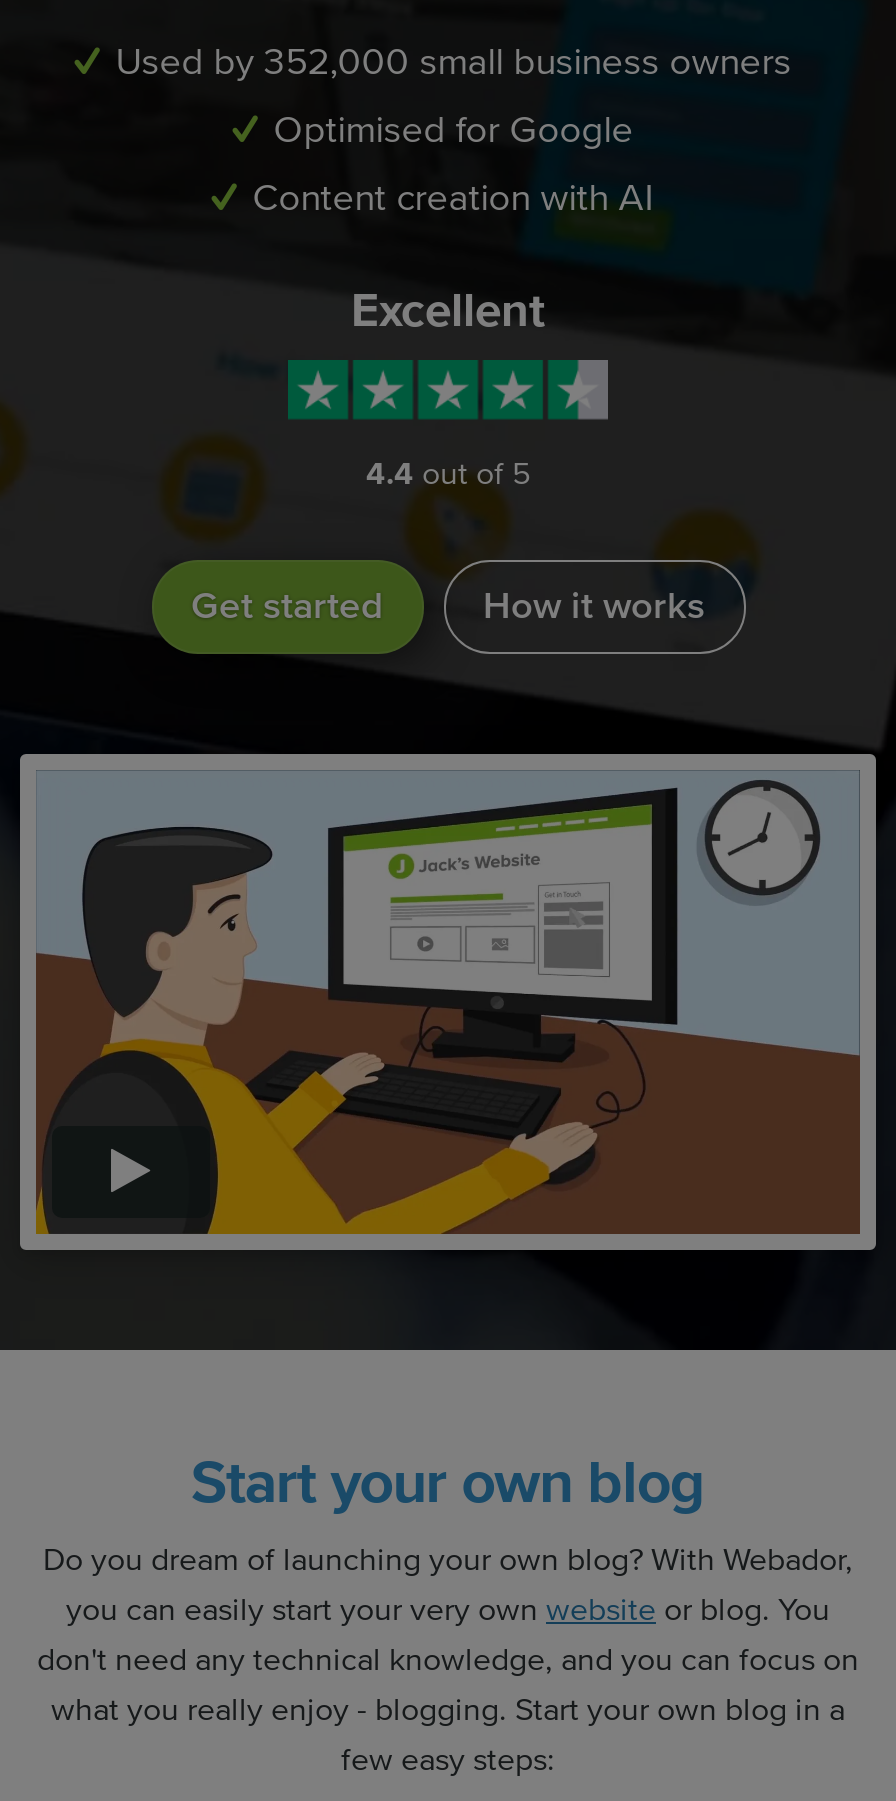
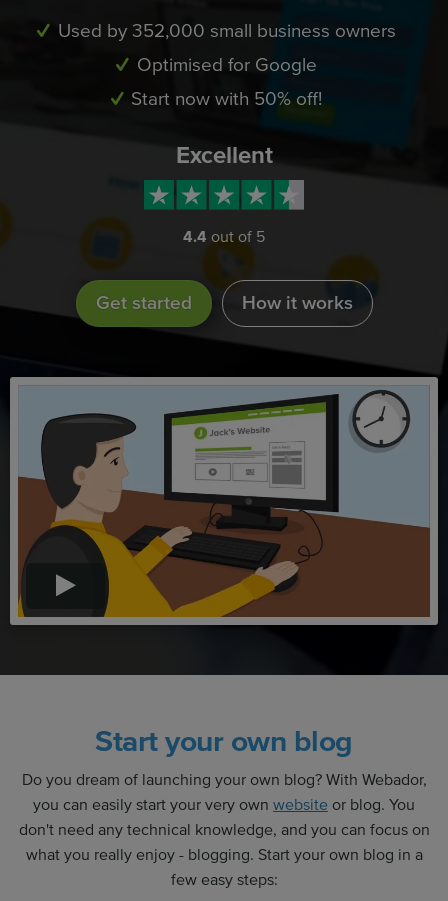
[253,175,655,221] Content creation with AI -> [131,87,322,110] Start now with 50% off!

